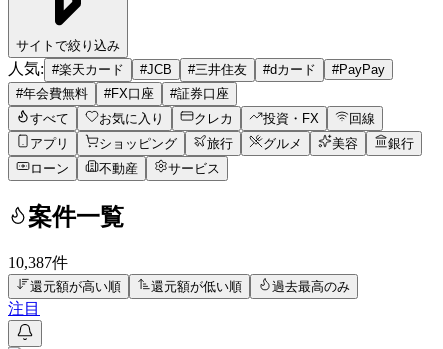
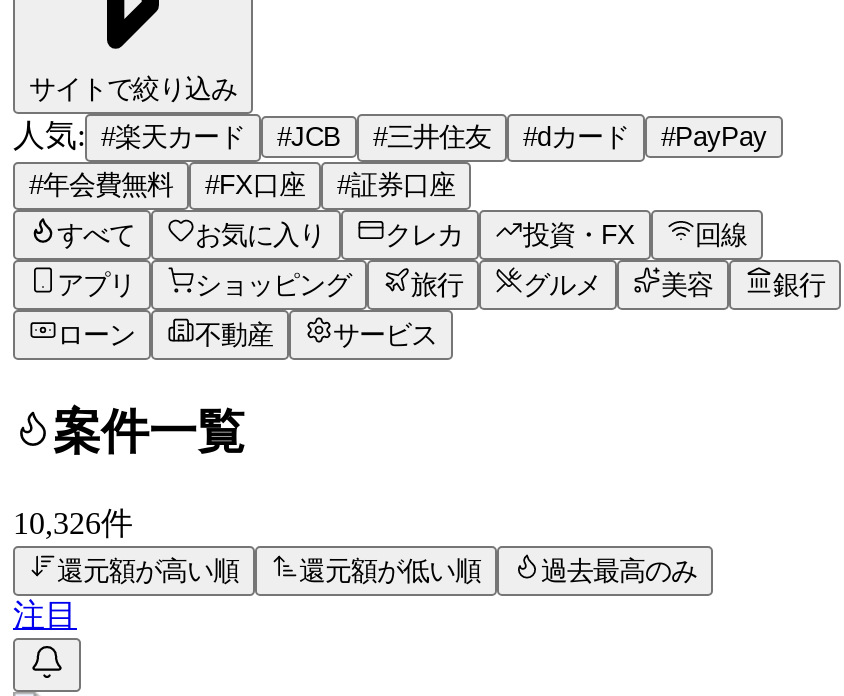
[8,253,68,270] 10,387件 -> [13,505,133,539] 10,326件

